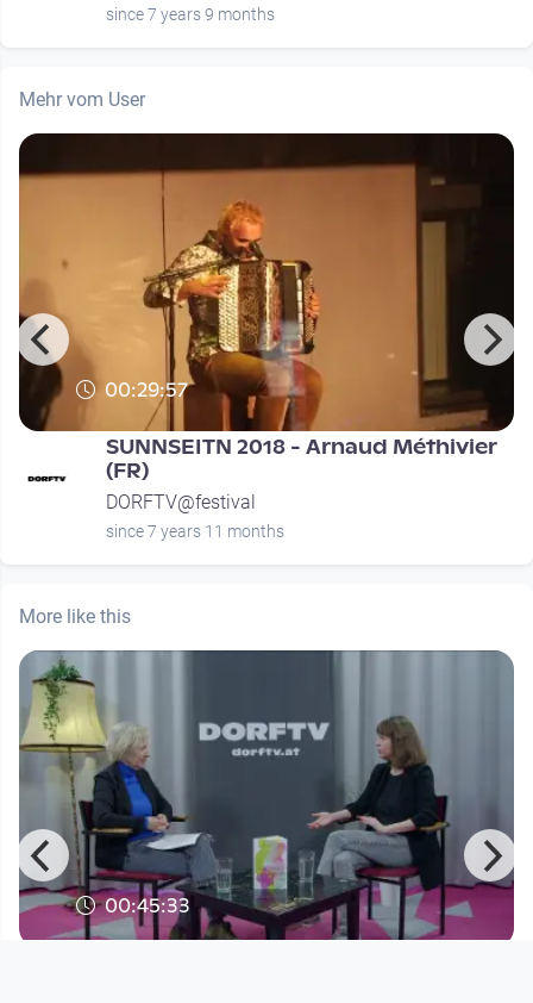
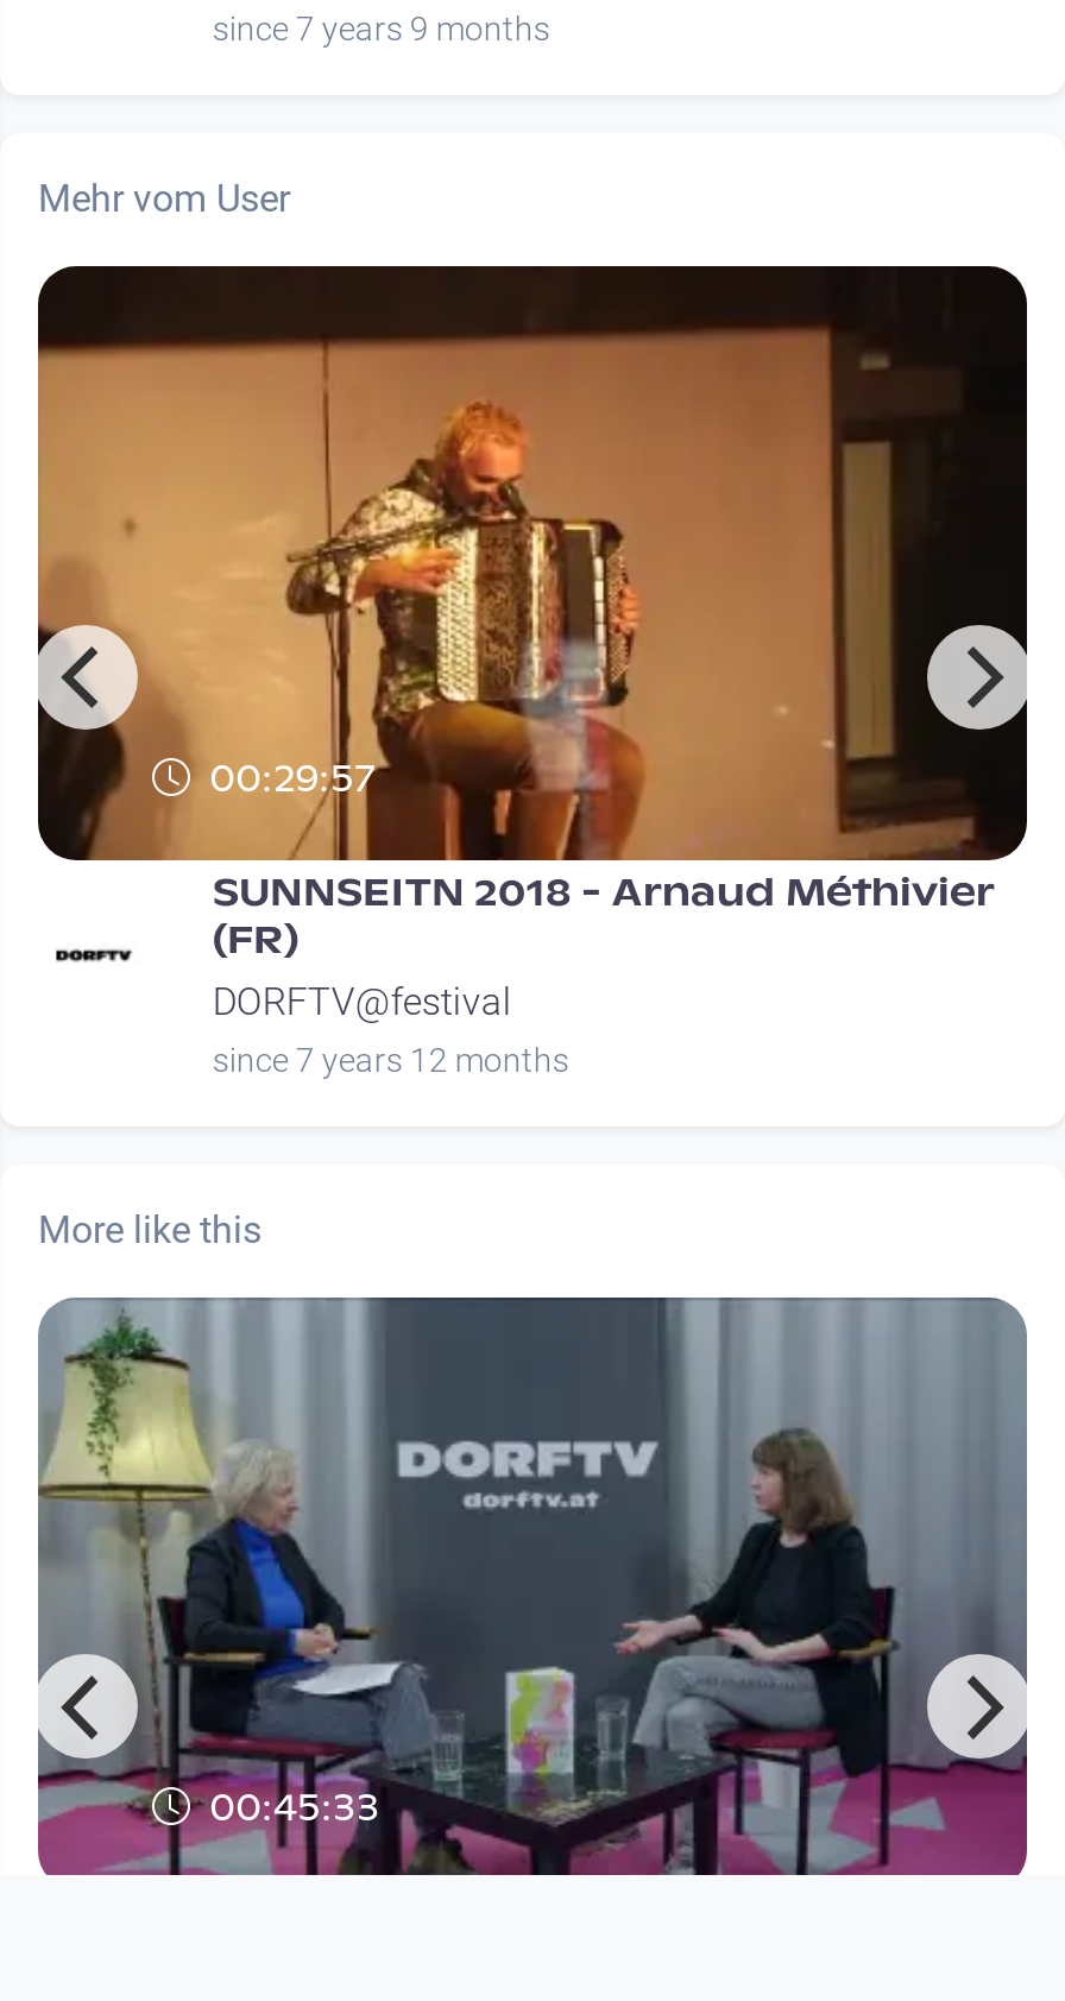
[106,521,285,540] since 7 years 11 months -> [212,1040,569,1078] since 7 years 12 months

